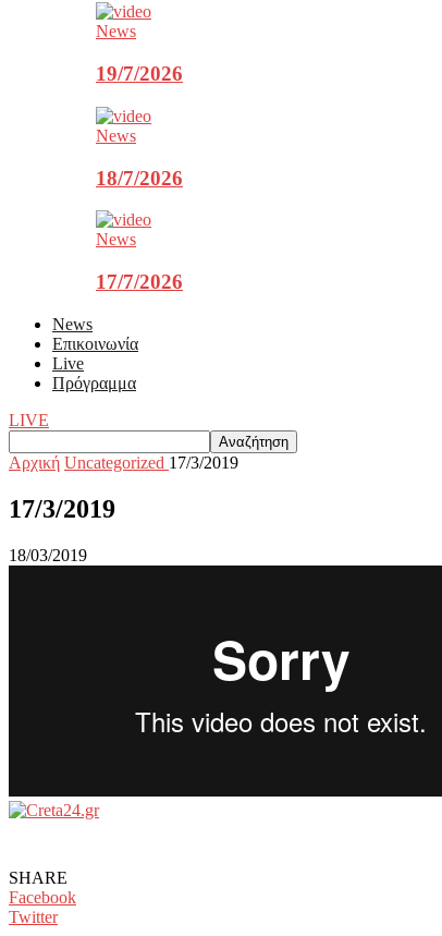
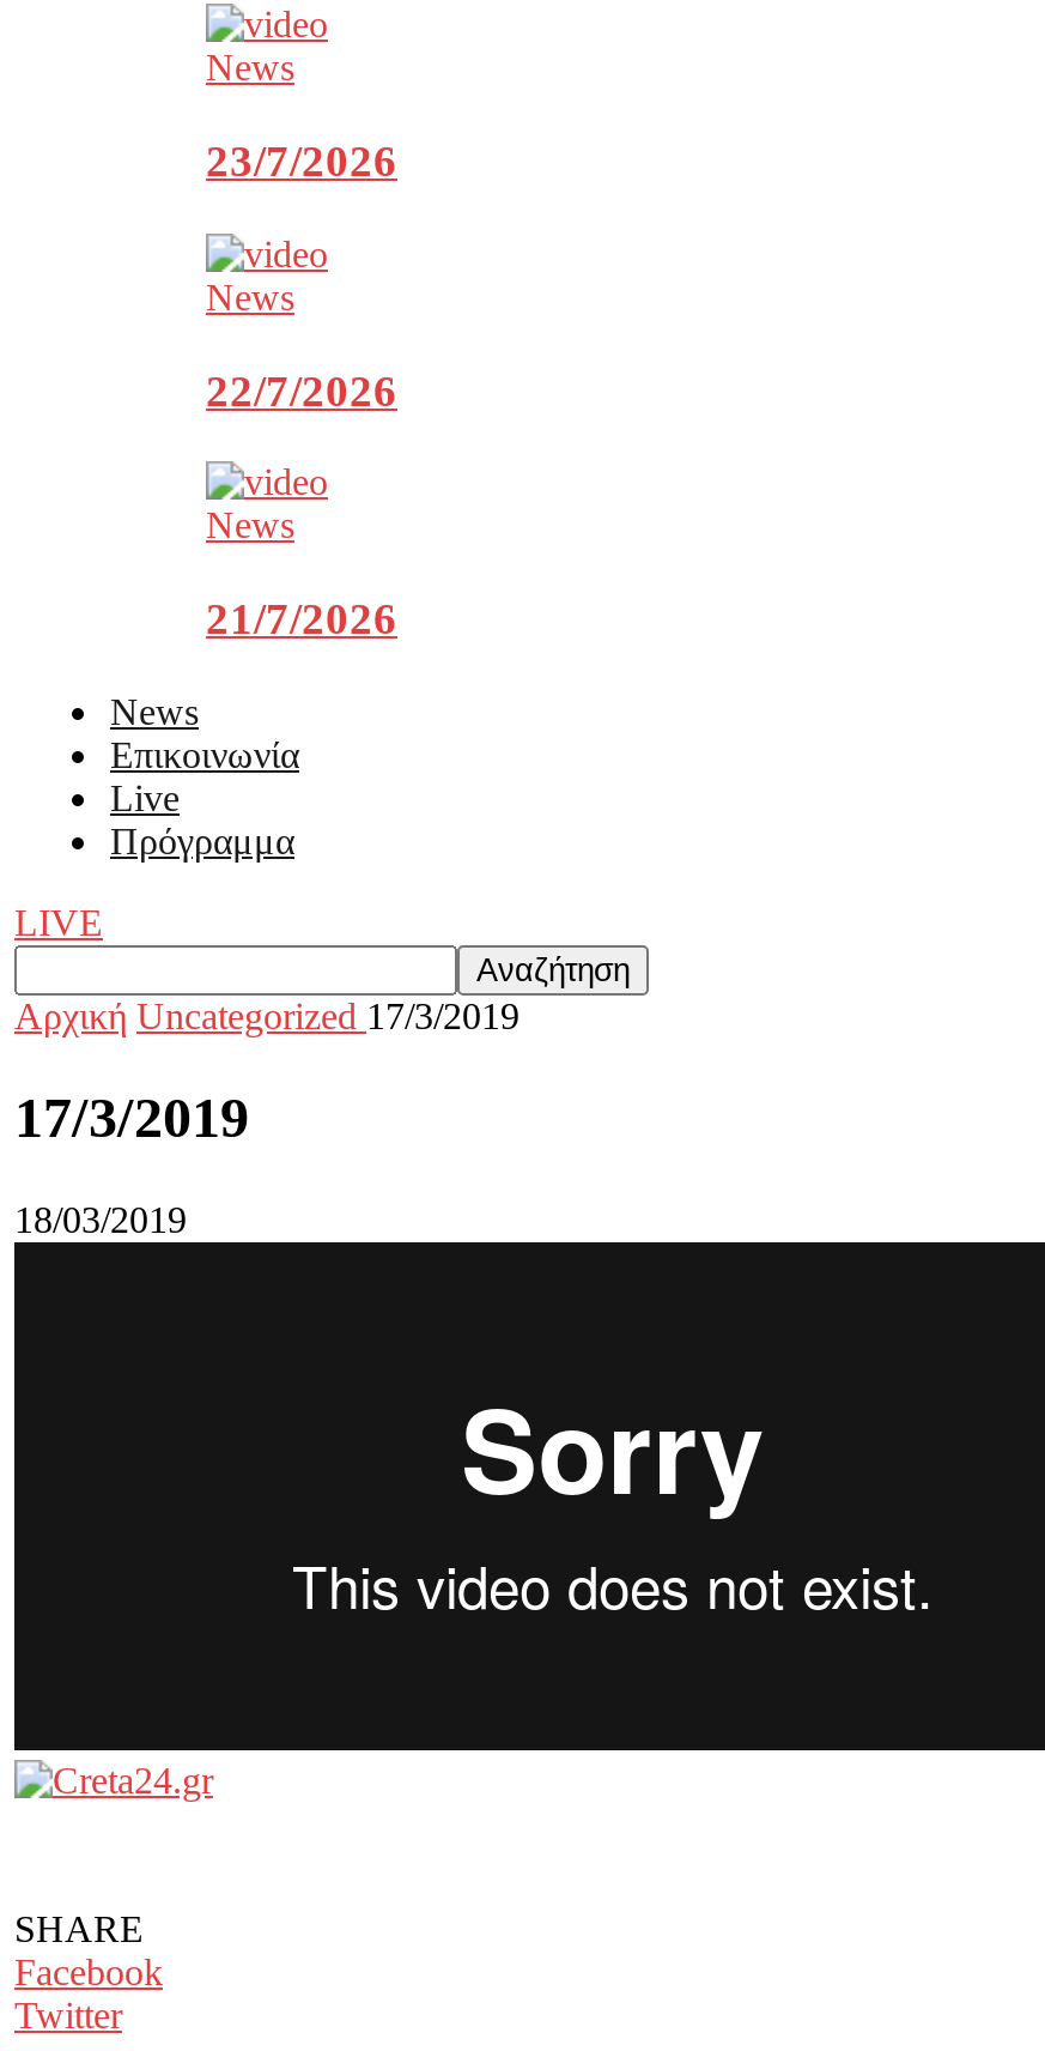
[96,62,183,85] 19/7/2026 -> [206,136,397,186] 23/7/2026
[96,166,183,189] 18/7/2026 -> [206,364,397,415] 22/7/2026
[96,270,183,293] 17/7/2026 -> [206,593,397,643] 21/7/2026

